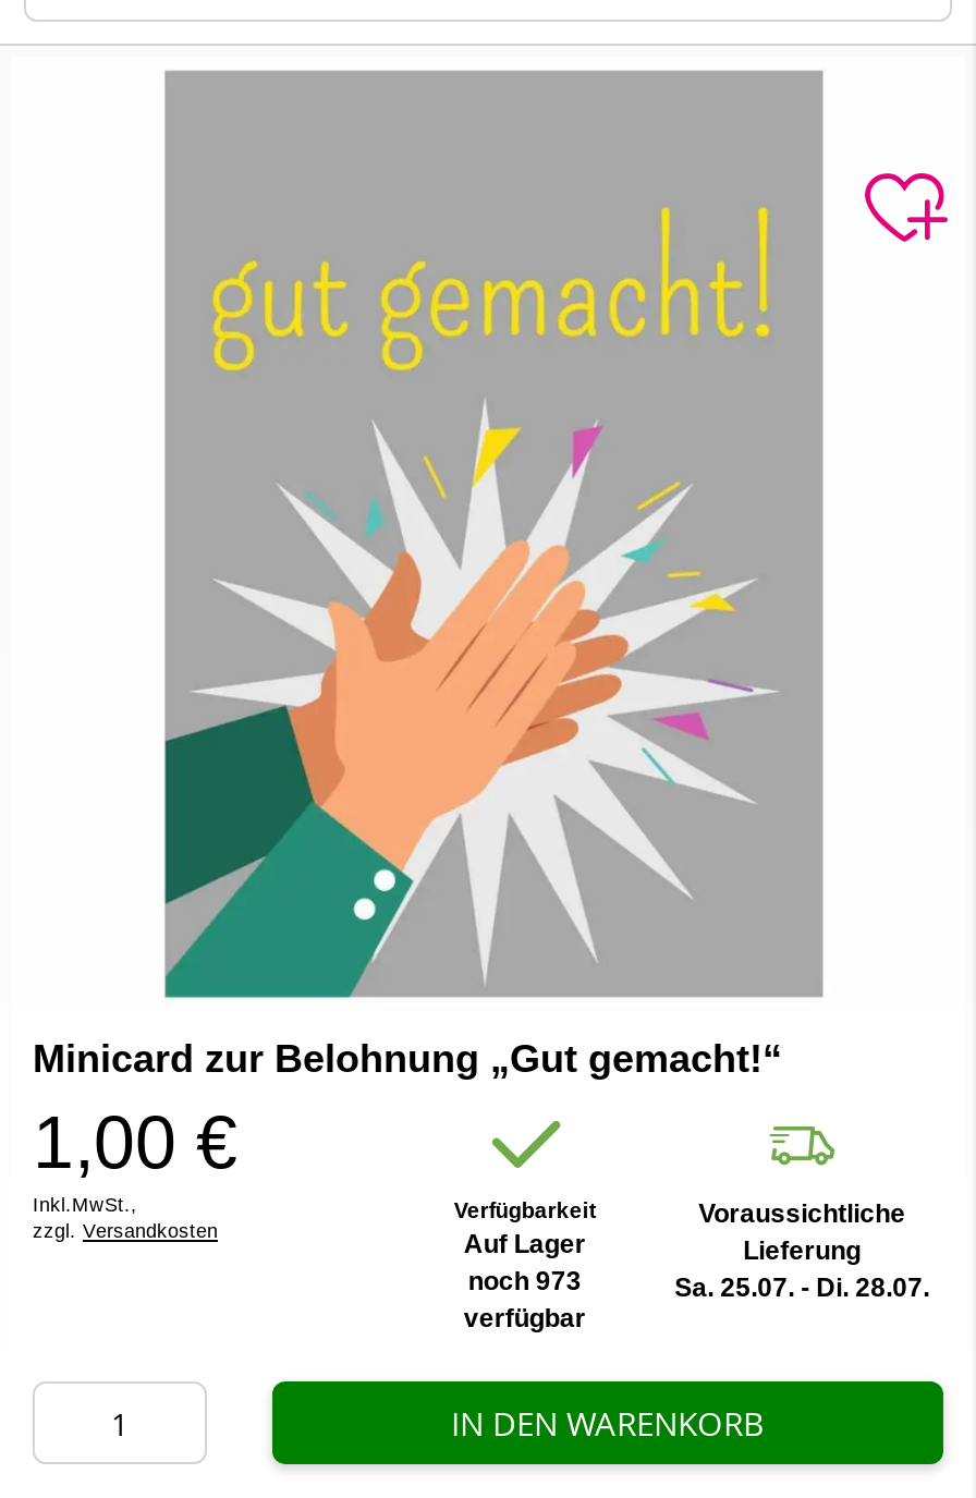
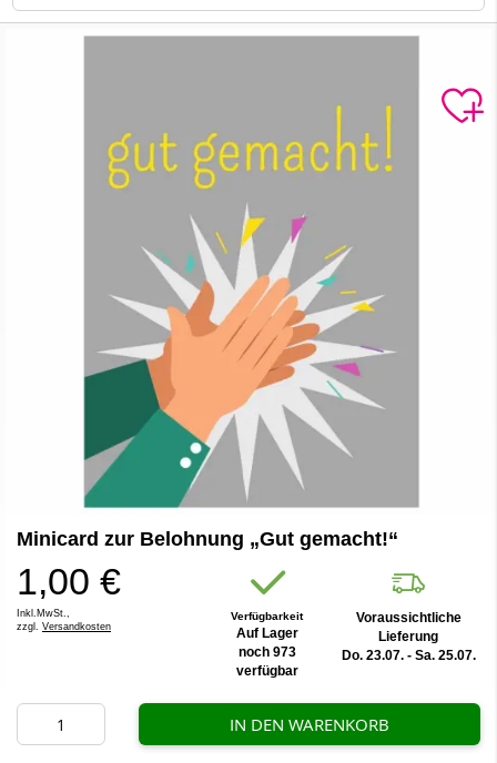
[674,1272,929,1303] Sa. 25.07. - Di. 28.07. -> [341,648,475,663] Do. 23.07. - Sa. 25.07.

